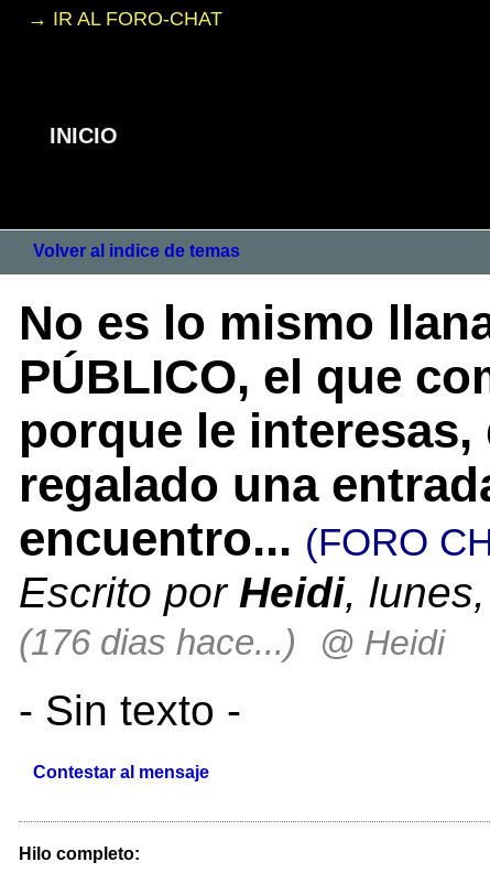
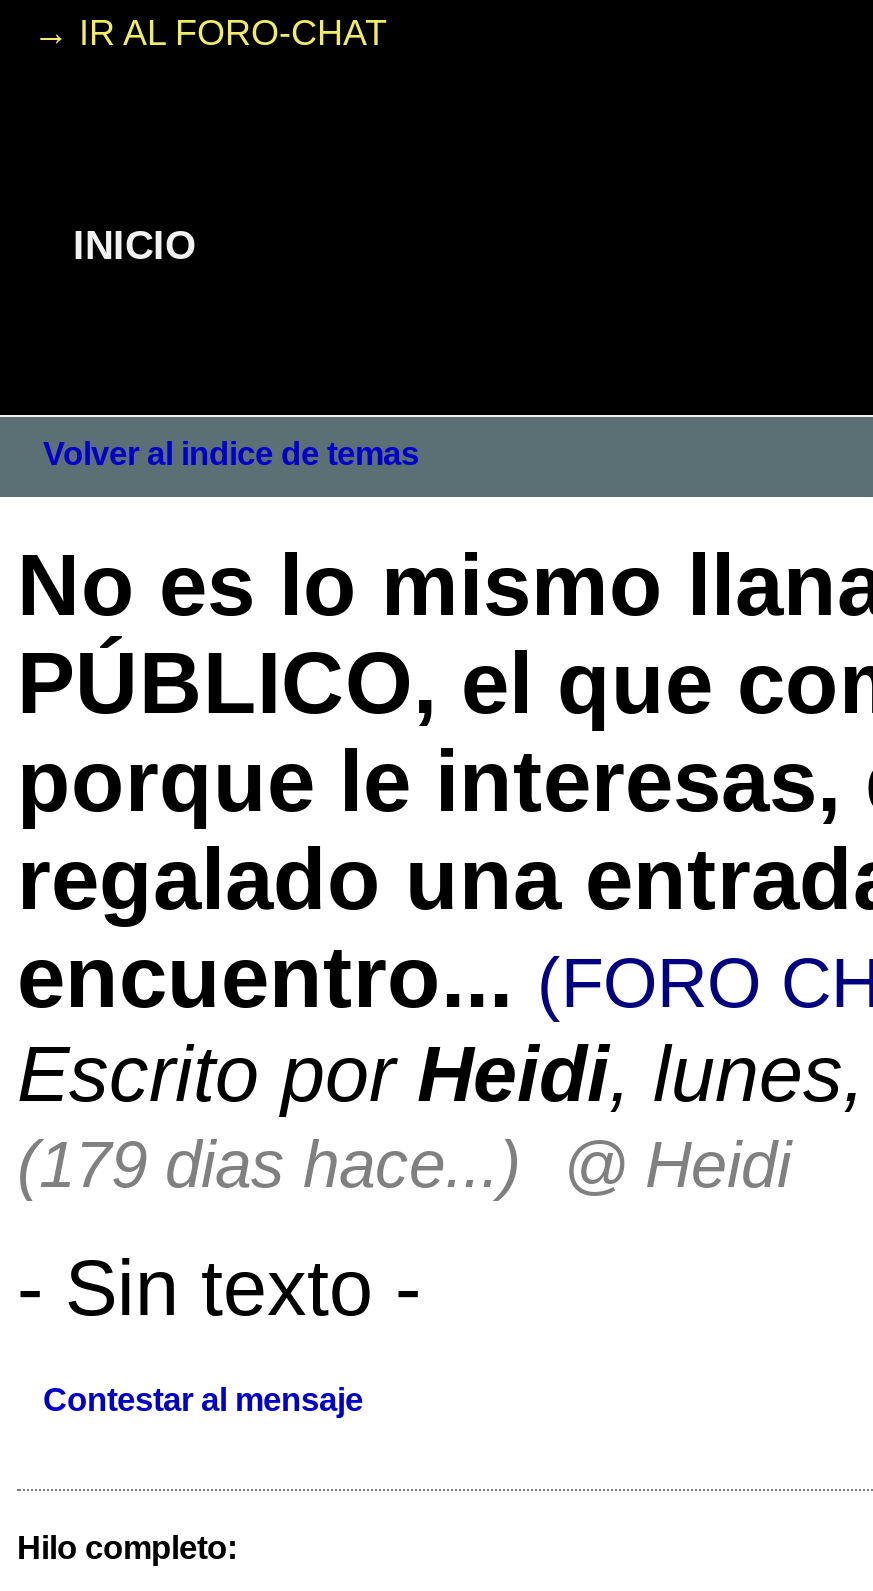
[19,622,445,662] (176 dias hace...) @ Heidi -> [17,1127,791,1201] (179 dias hace...) @ Heidi

